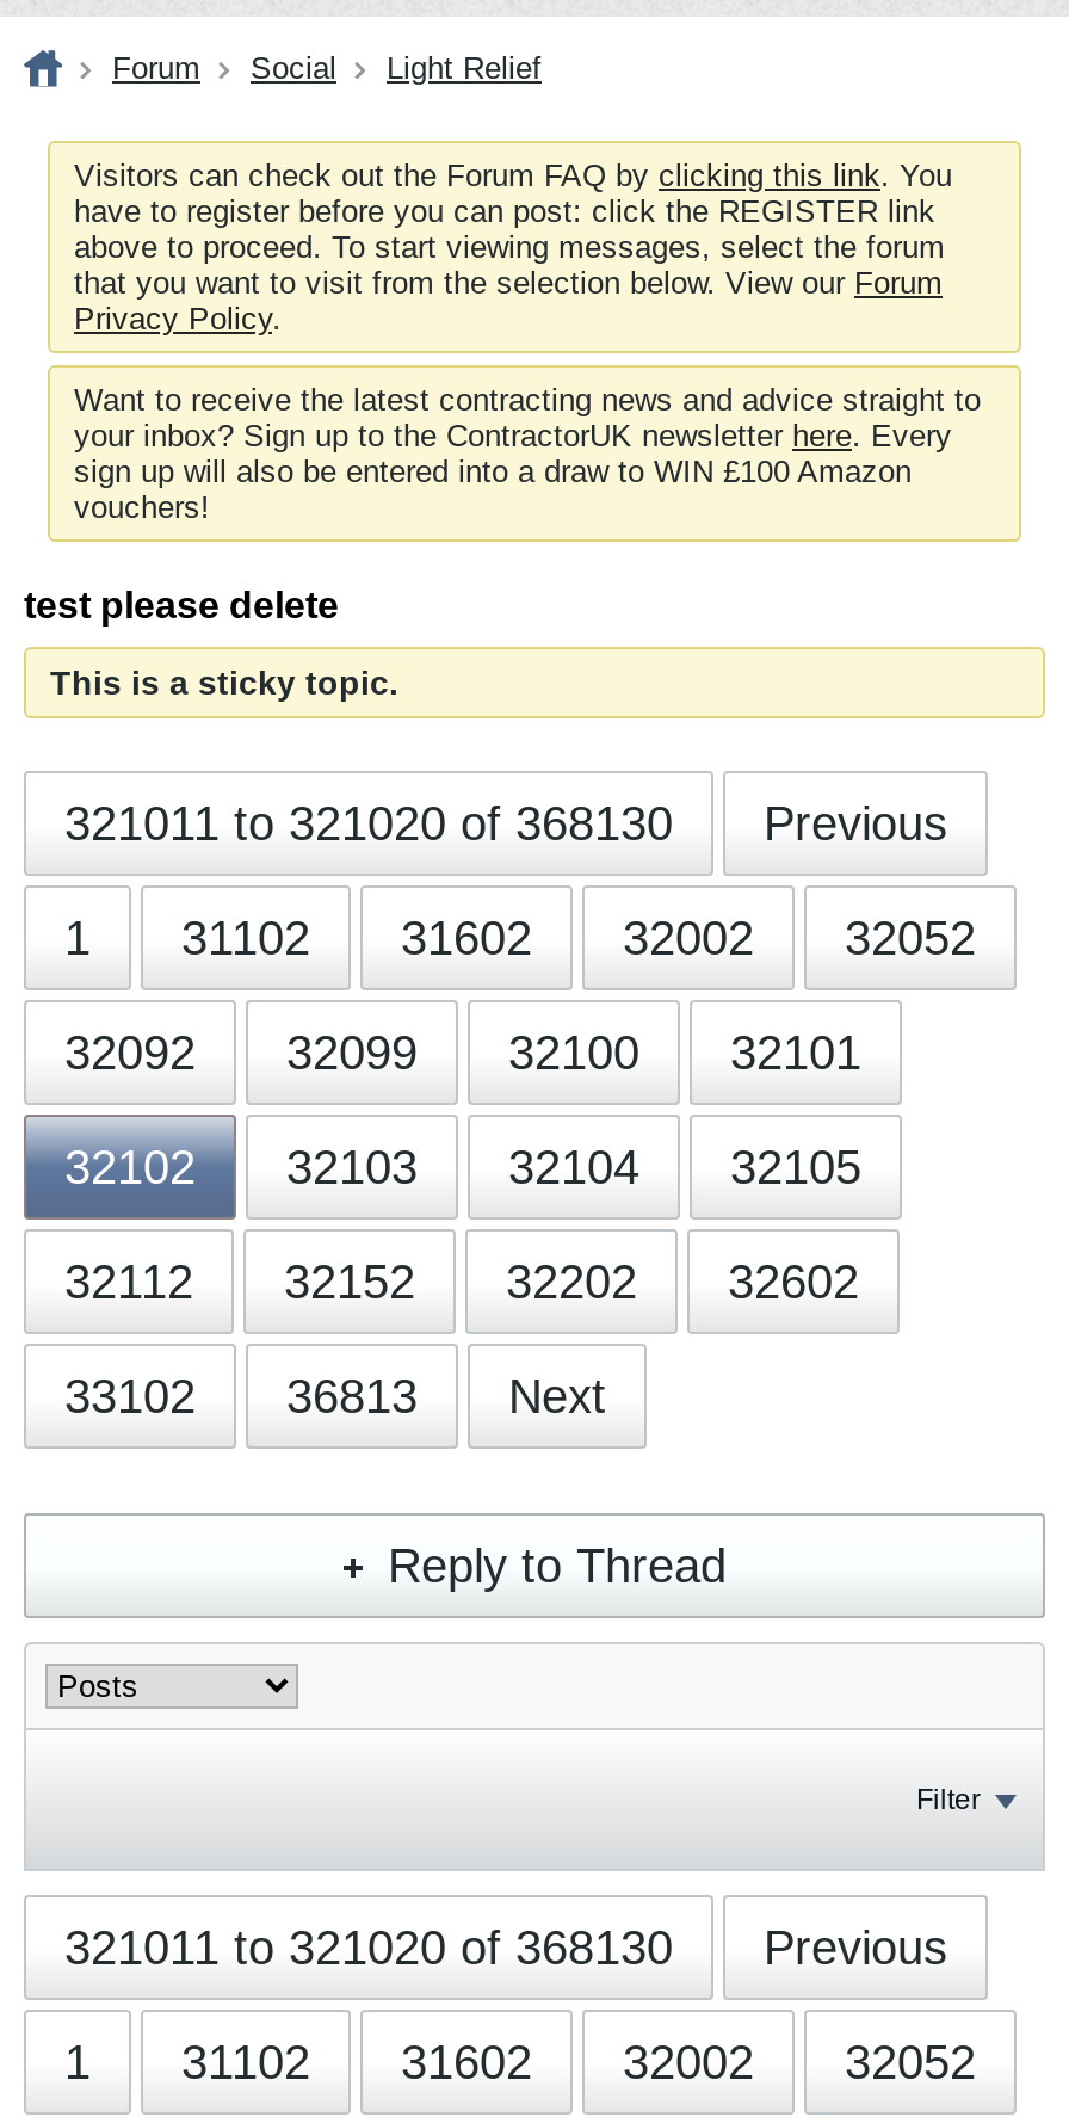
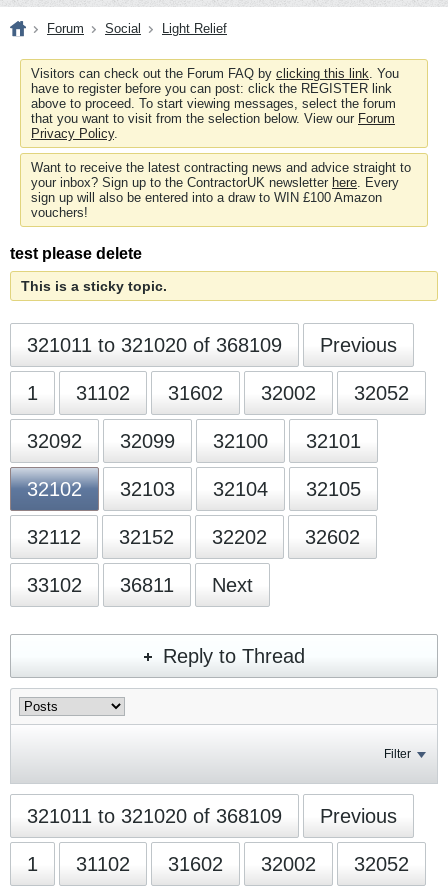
[64,797,947,850] 321011 to 321020 of 368130 Previous -> [27,334,397,356] 321011 to 321020 of 368109 Previous
[64,1370,606,1422] 33102 36813 Next -> [27,574,253,596] 33102 36811 Next
[64,1921,947,1974] 321011 to 321020 of 368130 Previous -> [27,805,397,827] 321011 to 321020 of 368109 Previous

